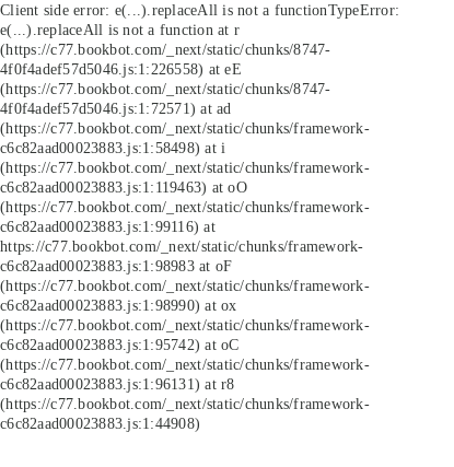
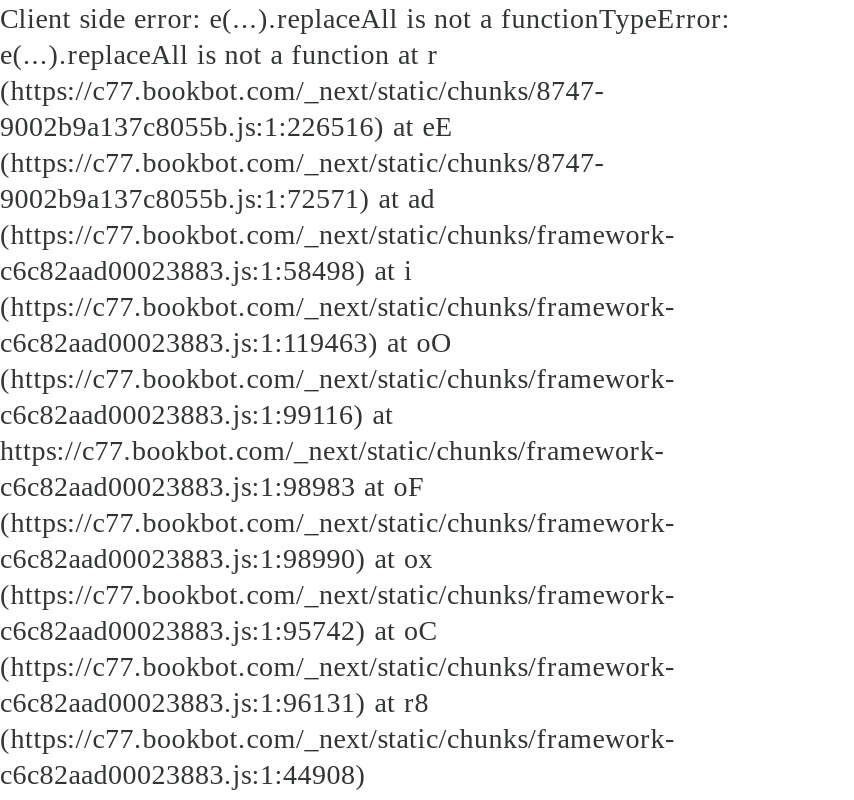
[0,60,242,78] 4f0f4adef57d5046.js:1:226558) at eE -> [0,110,454,142] 9002b9a137c8055b.js:1:226516) at eE
[0,100,231,117] 4f0f4adef57d5046.js:1:72571) at ad -> [0,182,435,214] 9002b9a137c8055b.js:1:72571) at ad

